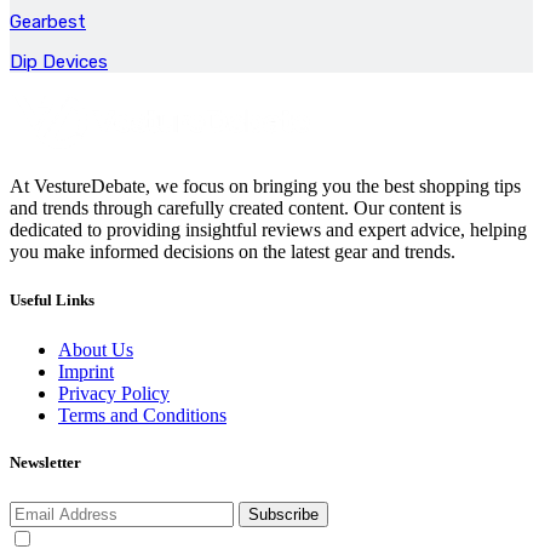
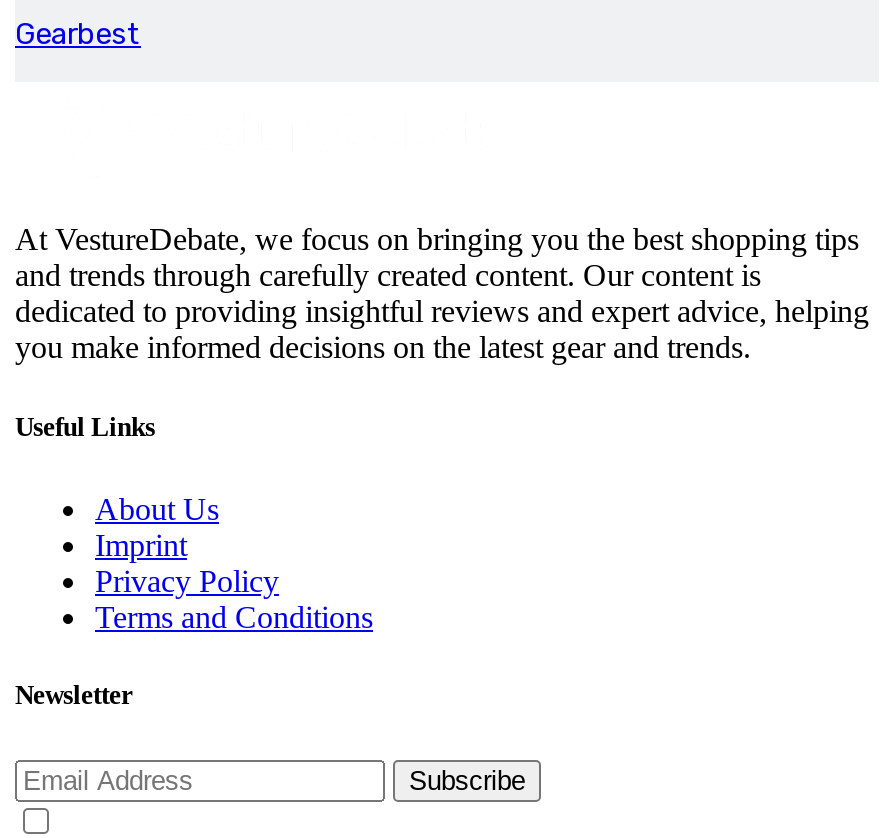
[10,51,108,73] Dip Devices -> none

